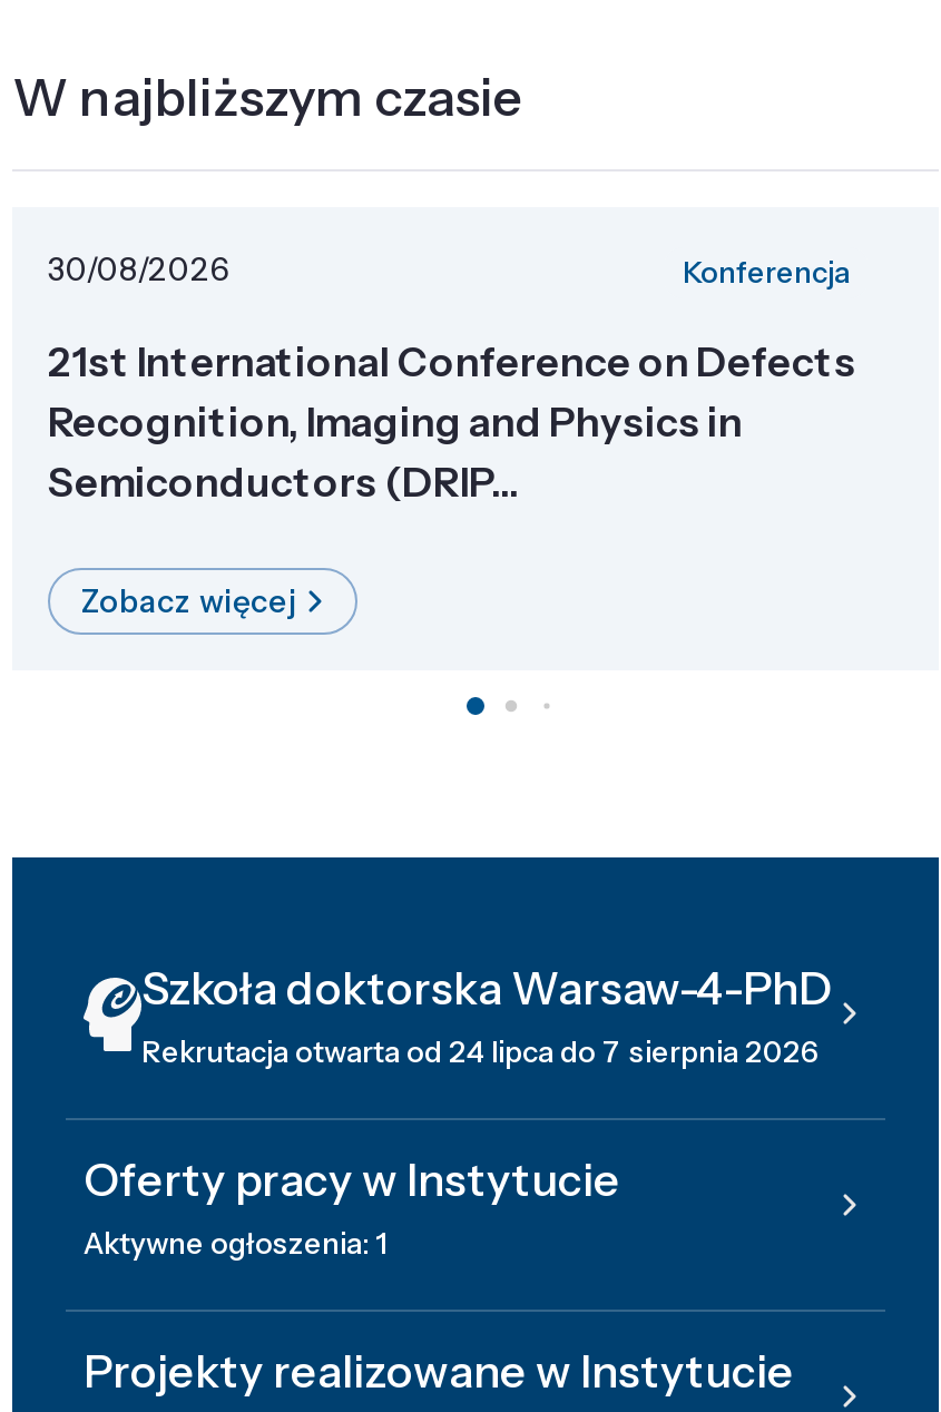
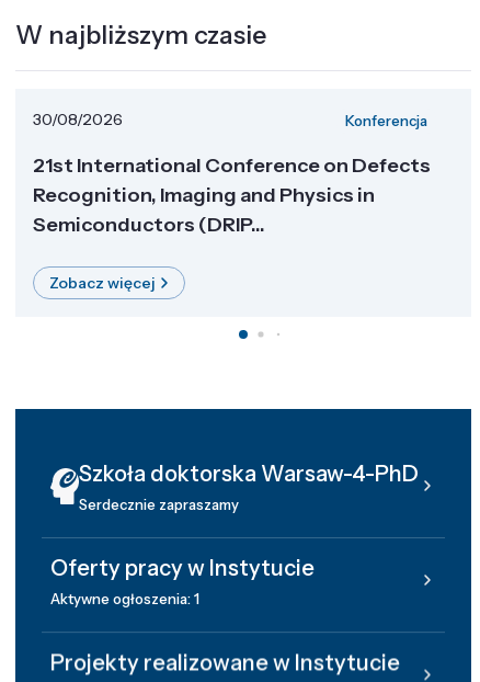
[141,1032,819,1068] Rekrutacja otwarta od 24 lipca do 7 sierpnia 2026 -> [79,495,239,513] Serdecznie zapraszamy

